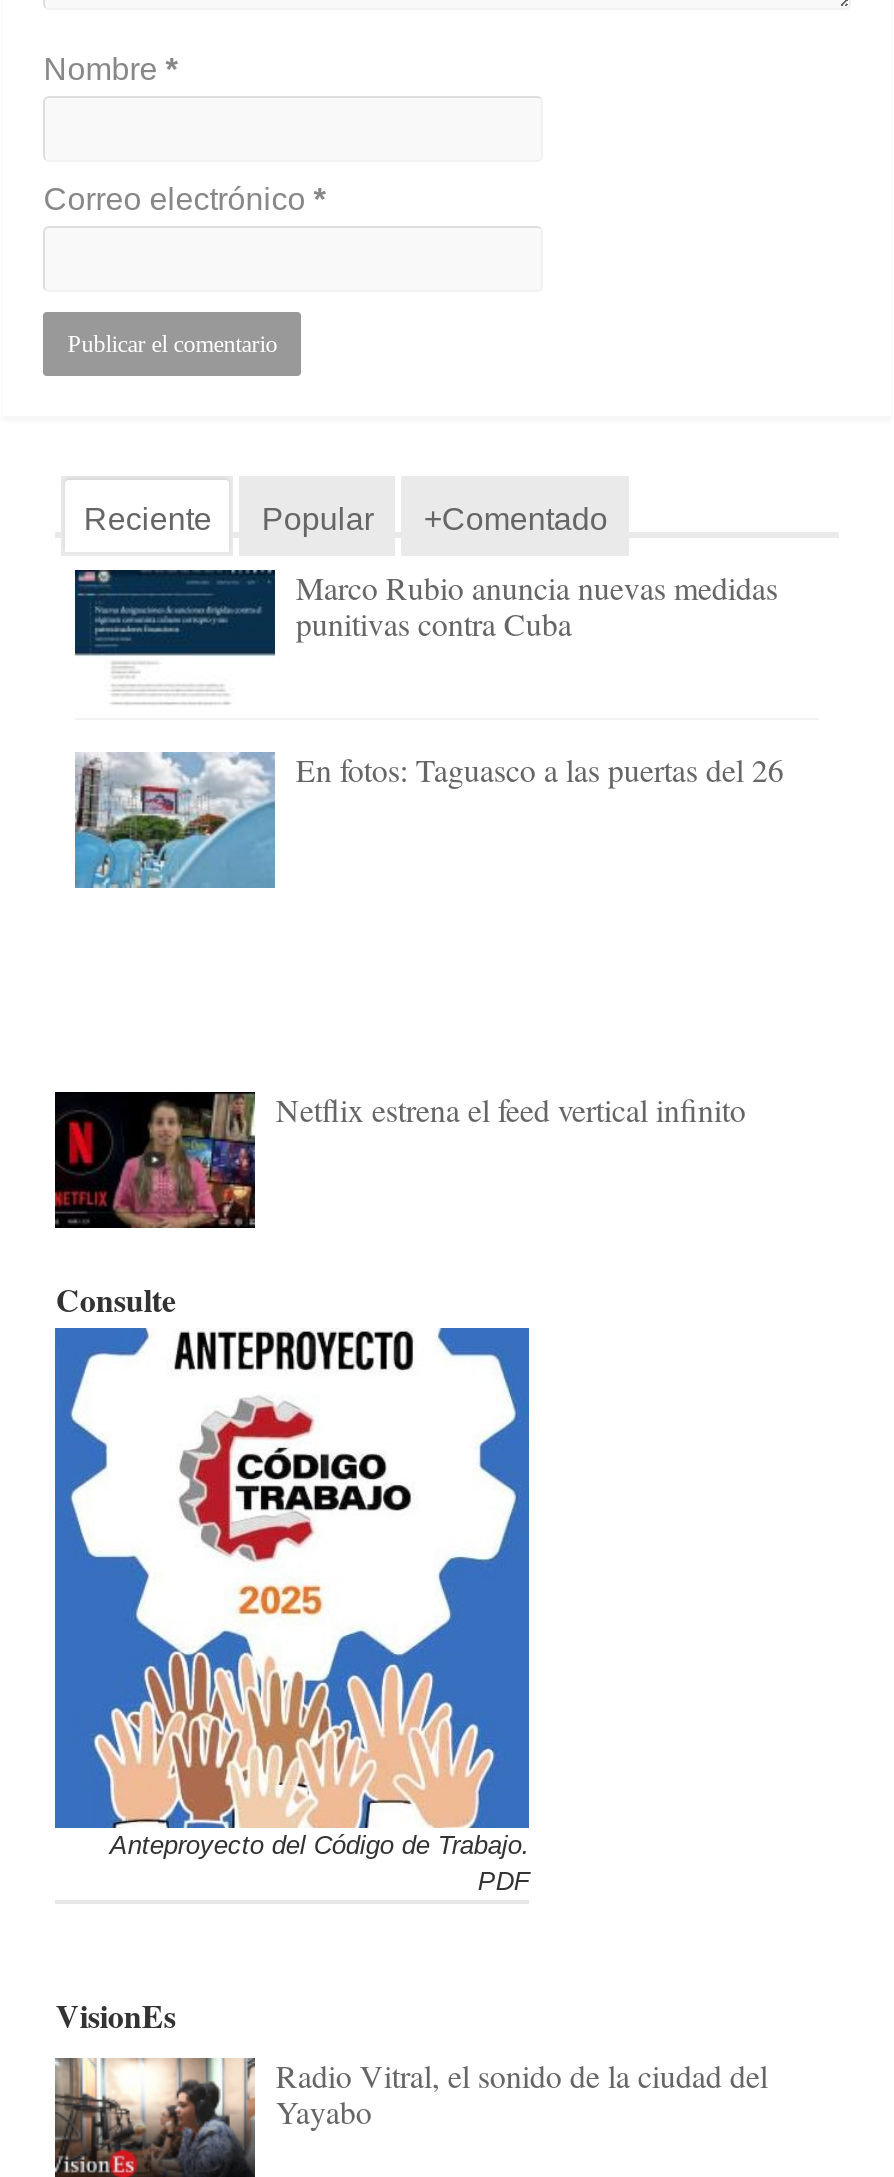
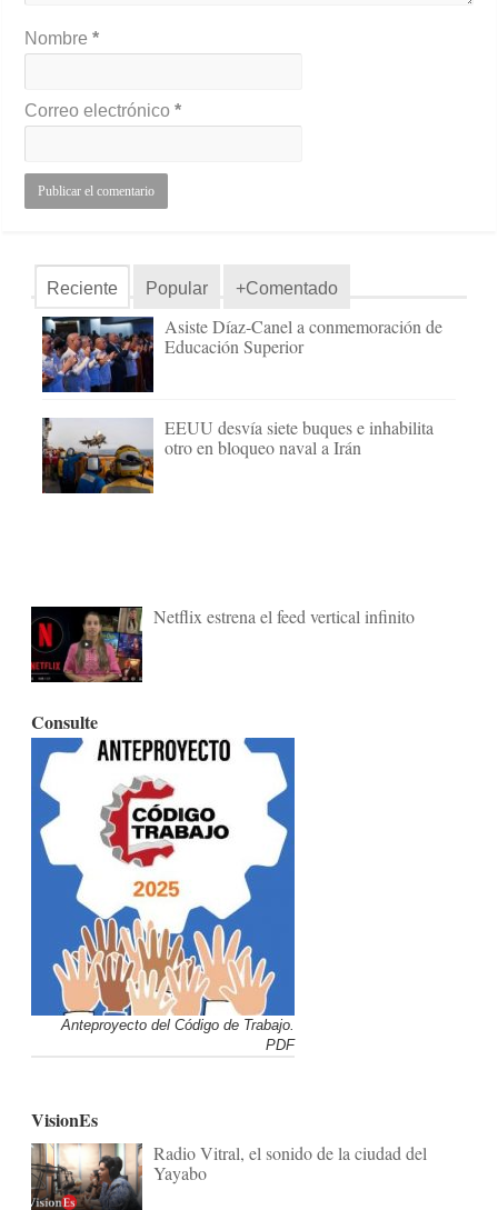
[73,565,778,706] [image] | Marco Rubio anuncia nuevas medidas | punitivas contra Cuba -> [41,314,443,393] [image] | Asiste Díaz-Canel a conmemoración de | Educación Superior
[73,747,784,890] [image] | En fotos: Taguasco a las puertas del 26 -> [41,415,434,494] [image] | EEUU desvía siete buques e inhabilita | otro en bloqueo naval a Irán

